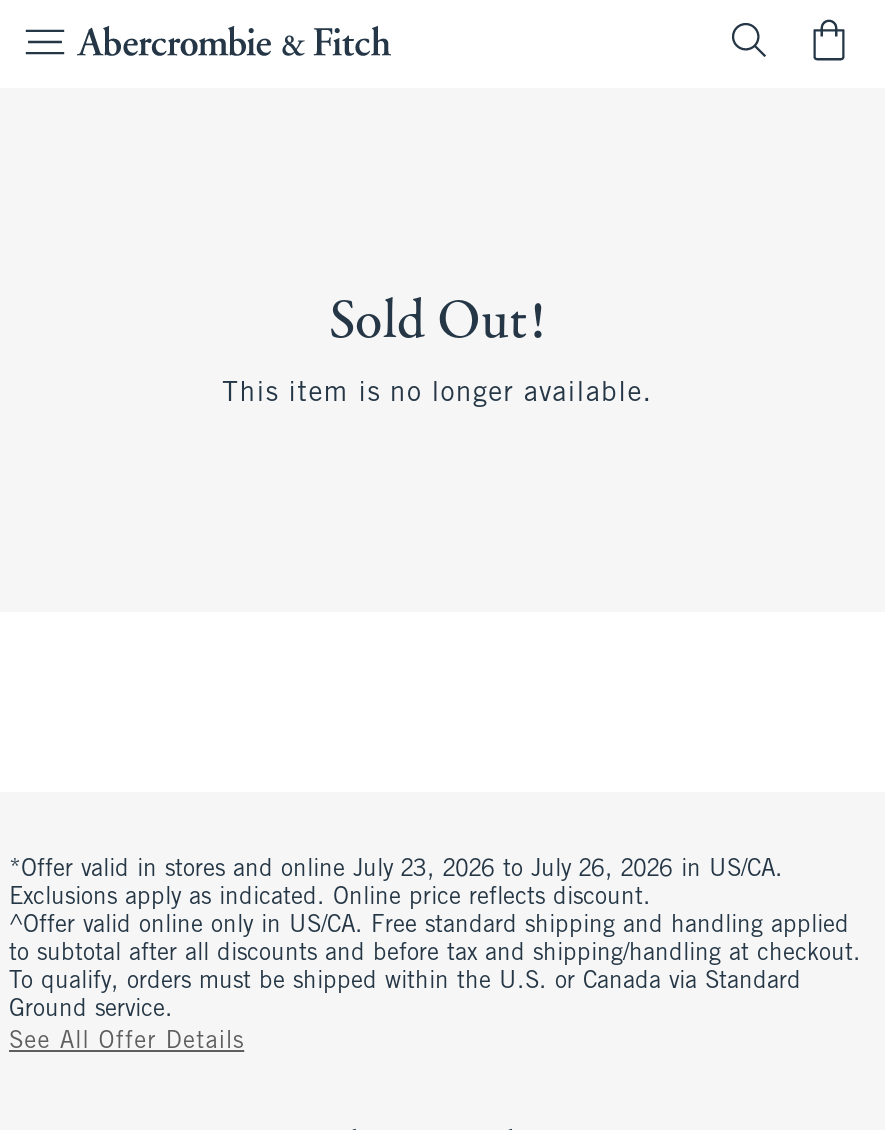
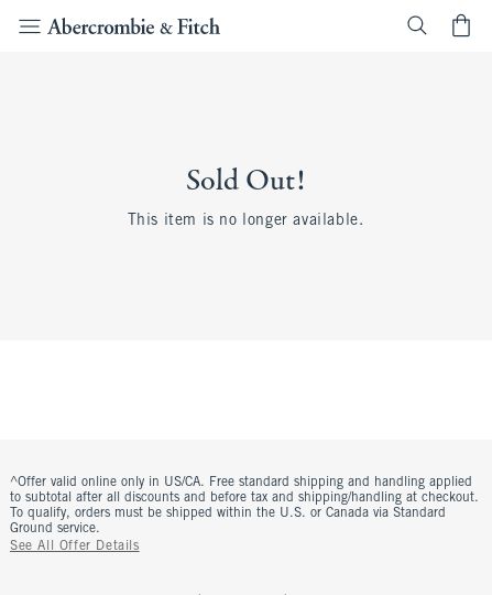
[9,858,783,910] *Offer valid in stores and online July 23, 2026 to July 26, 2026 in US/CA. | Exclusions apply as indicated. Online price reflects discount. -> none

